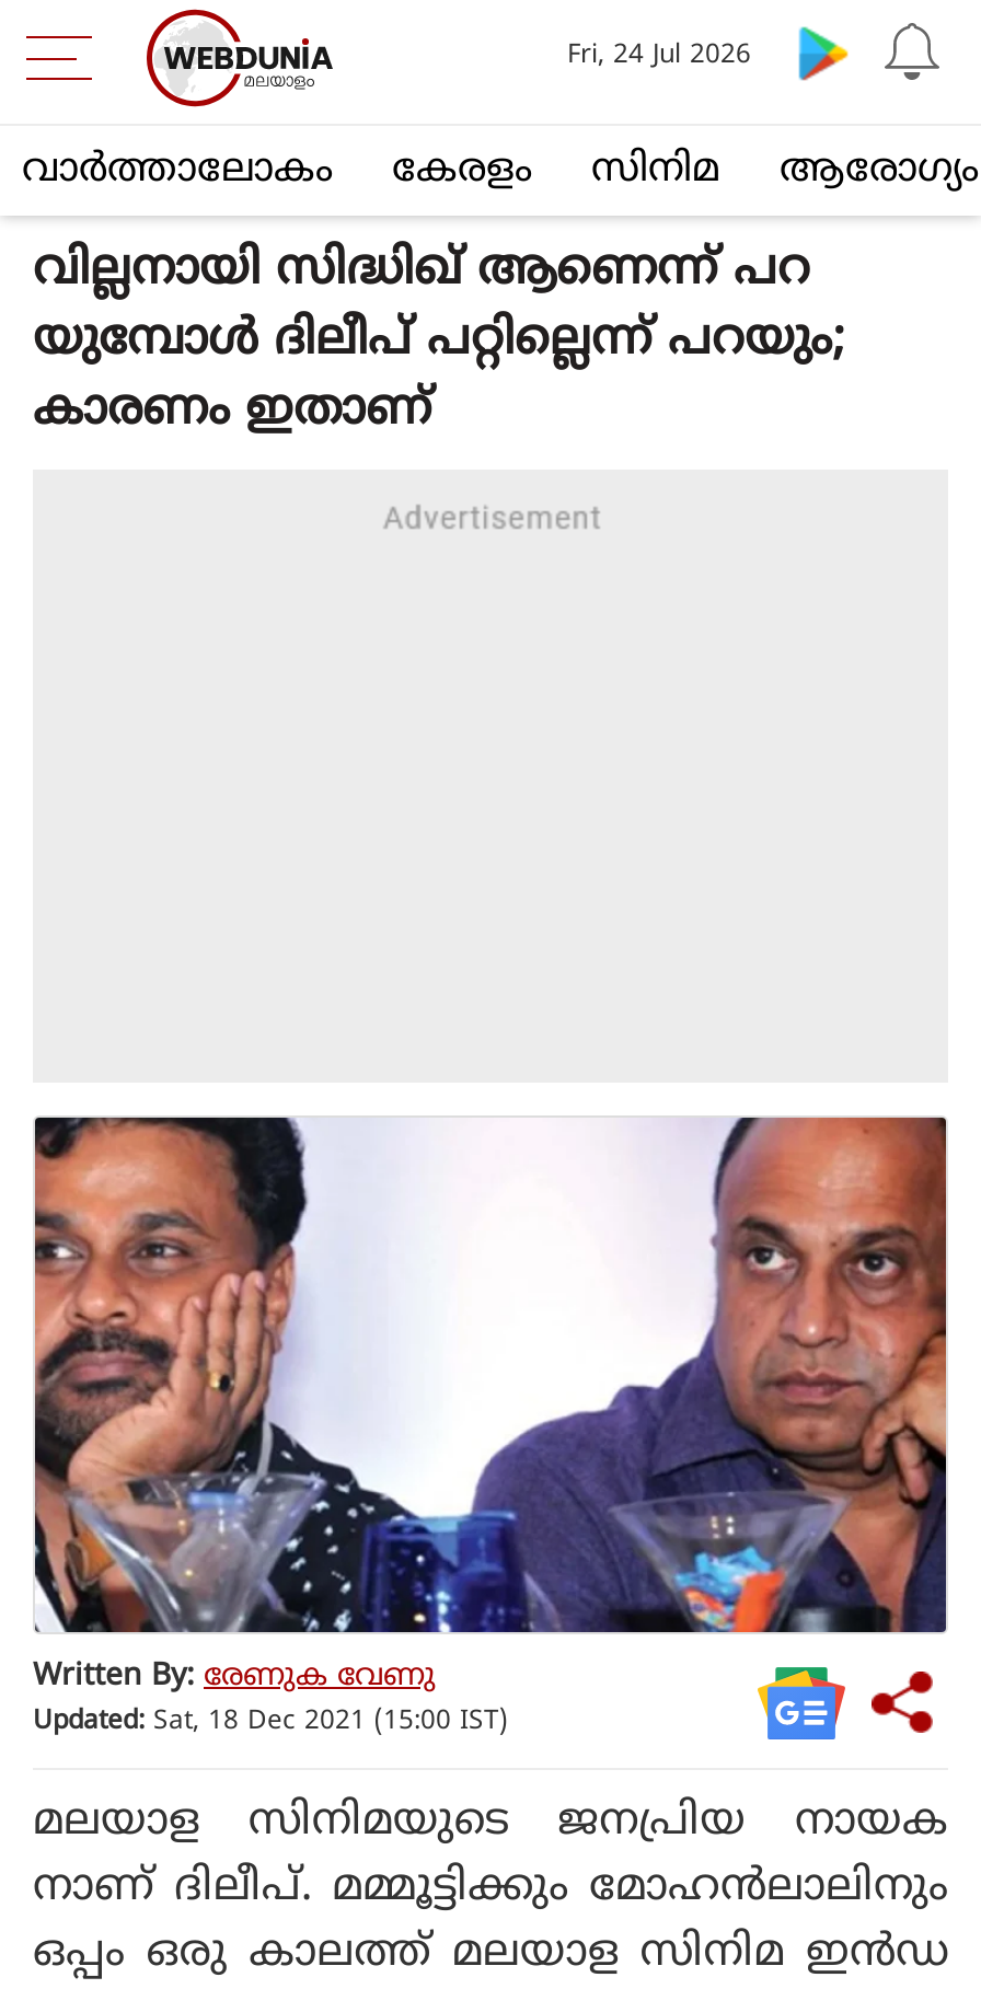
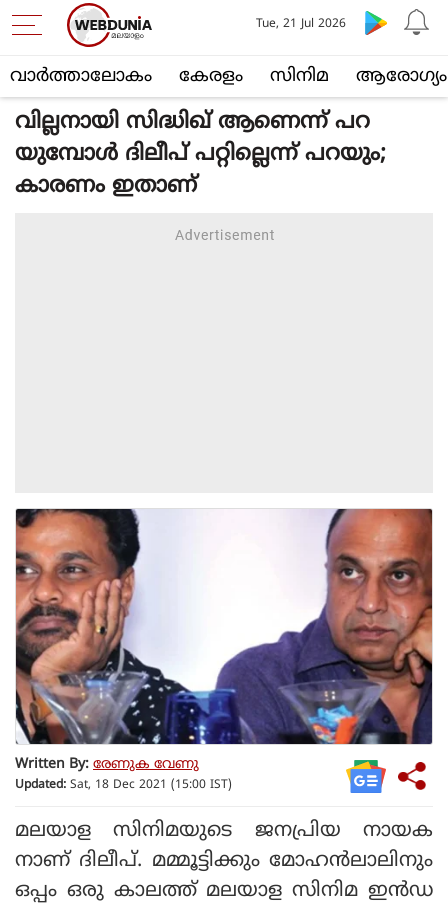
[567,41,751,73] Fri, 24 Jul 2026 -> [256,17,346,32] Tue, 21 Jul 2026

